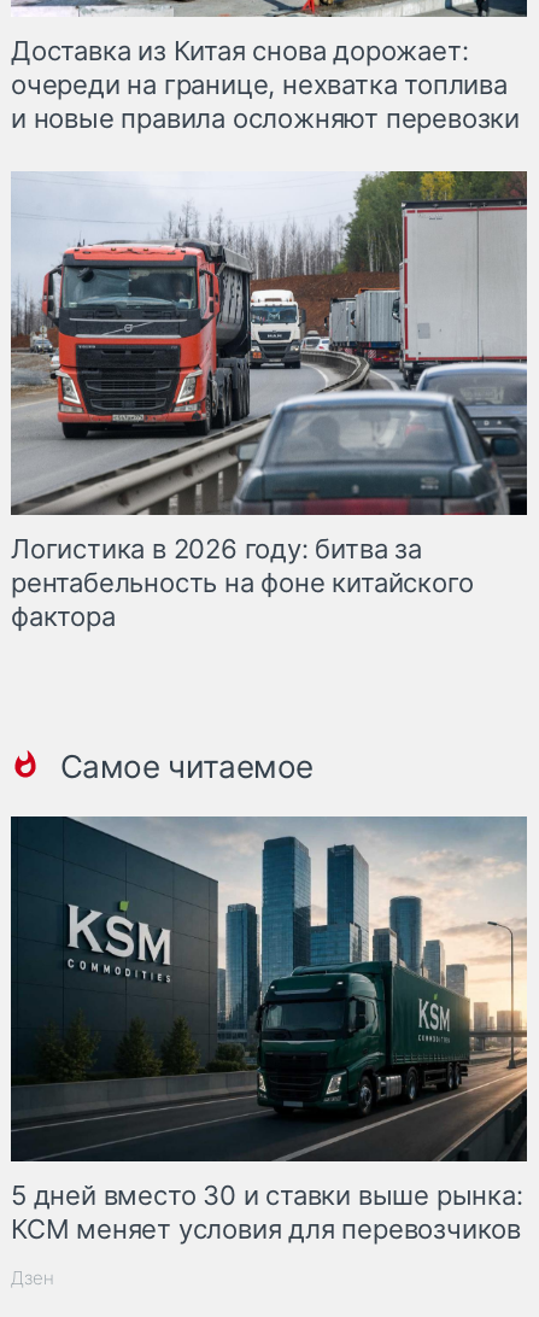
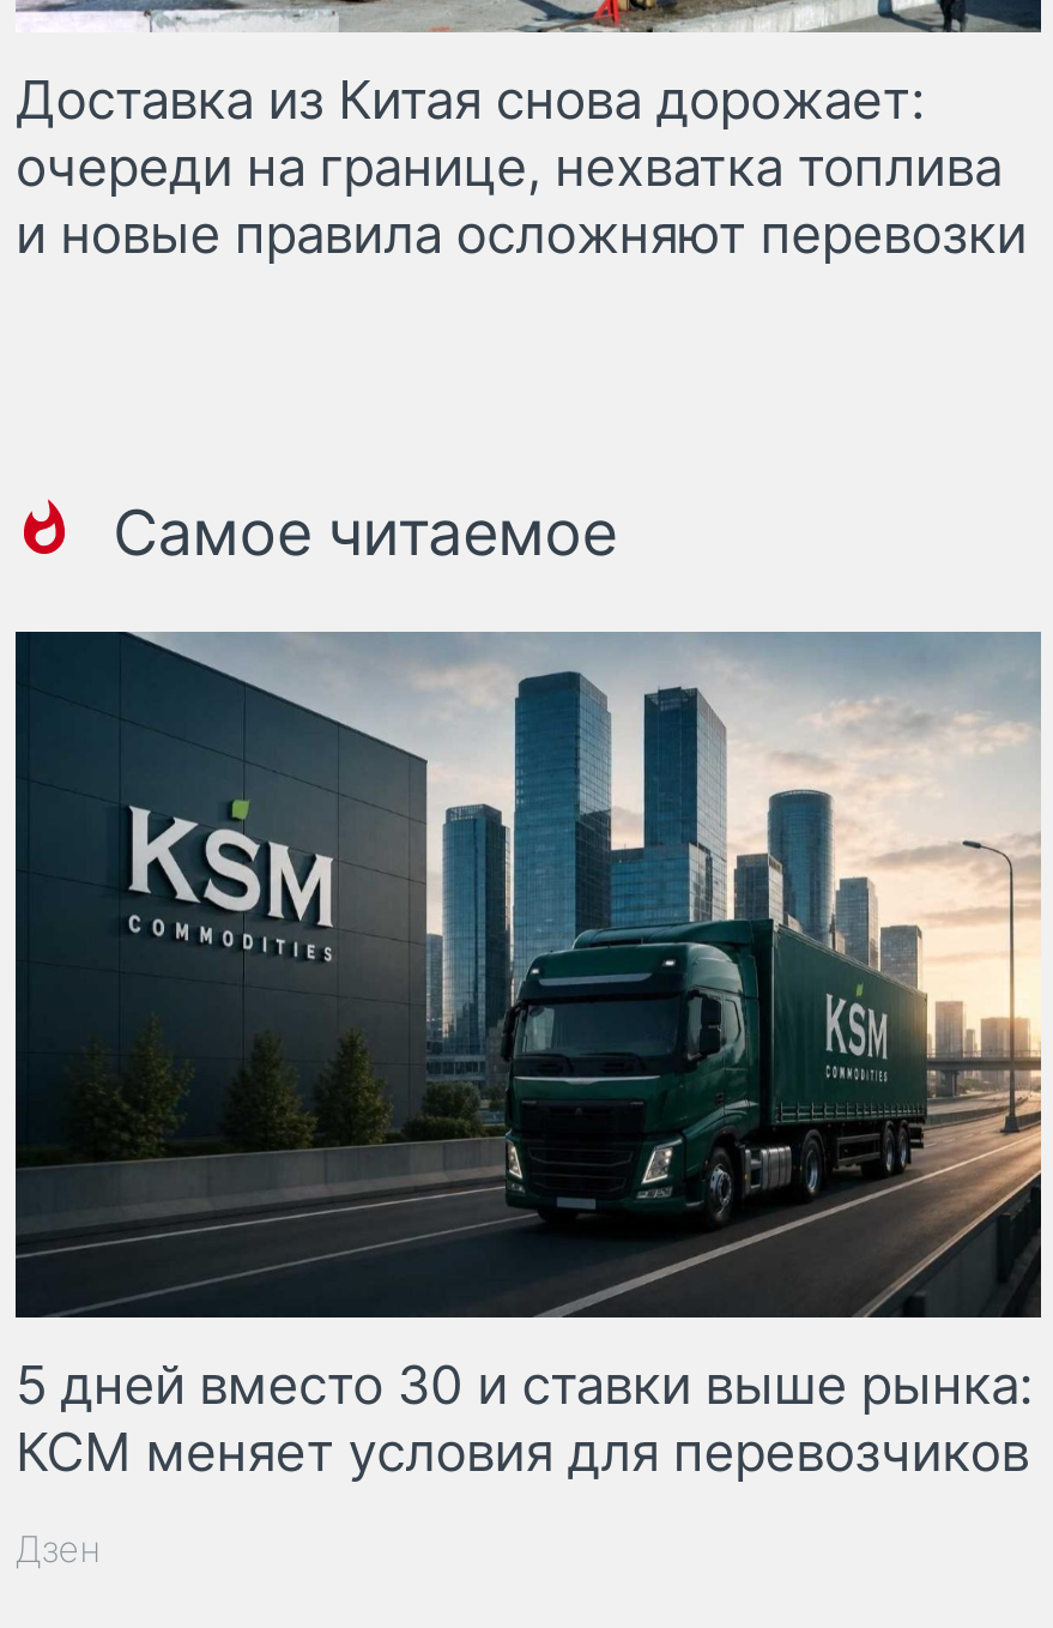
[11,170,528,632] [image] | Логистика в 2026 году: битва за | рентабельность на фоне китайского | фактора -> none

